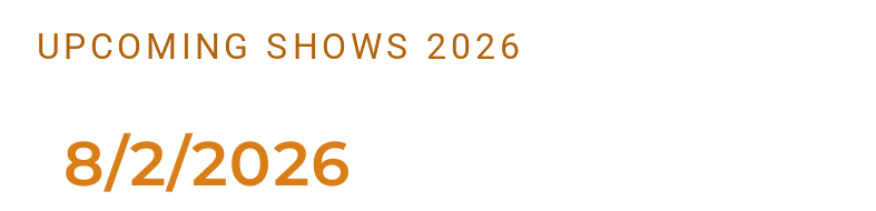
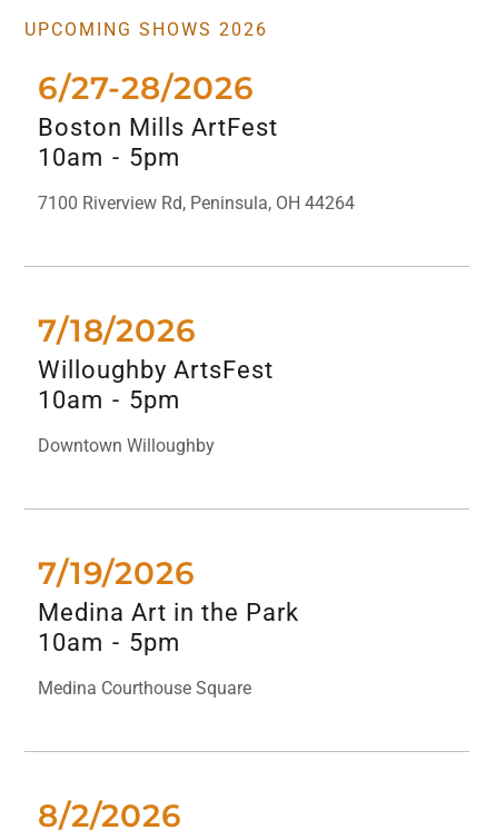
none -> [38,69,355,214] 6/27-28/2026 | Boston Mills ArtFest | 10am - 5pm | 7100 Riverview Rd, Peninsula, OH 44264
none -> [38,312,273,456] 7/18/2026 | Willoughby ArtsFest | 10am - 5pm | Downtown Willoughby
none -> [38,554,299,699] 7/19/2026 | Medina Art in the Park | 10am - 5pm | Medina Courthouse Square

